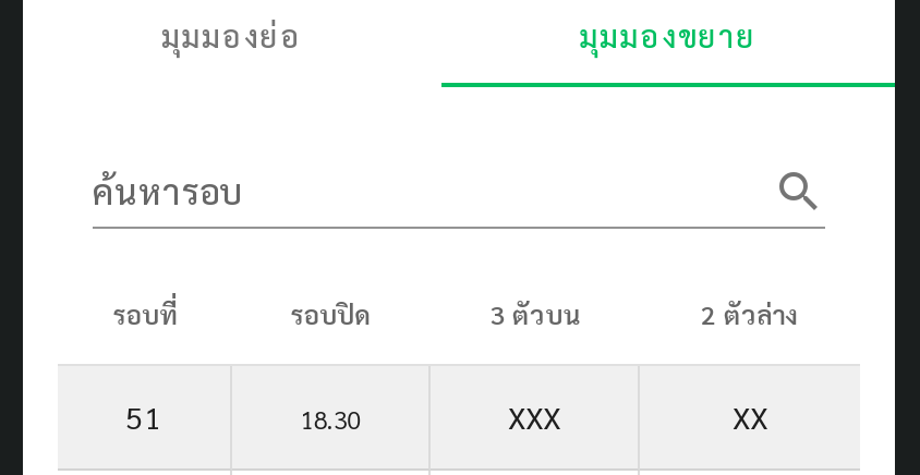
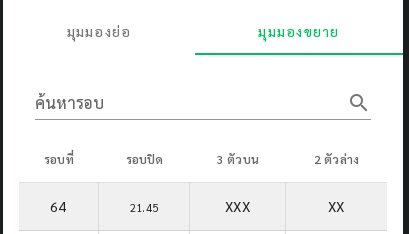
[126,396,162,435] 51 -> [50,197,67,215] 64
[300,403,360,435] 18.30 -> [130,200,158,215] 21.45

